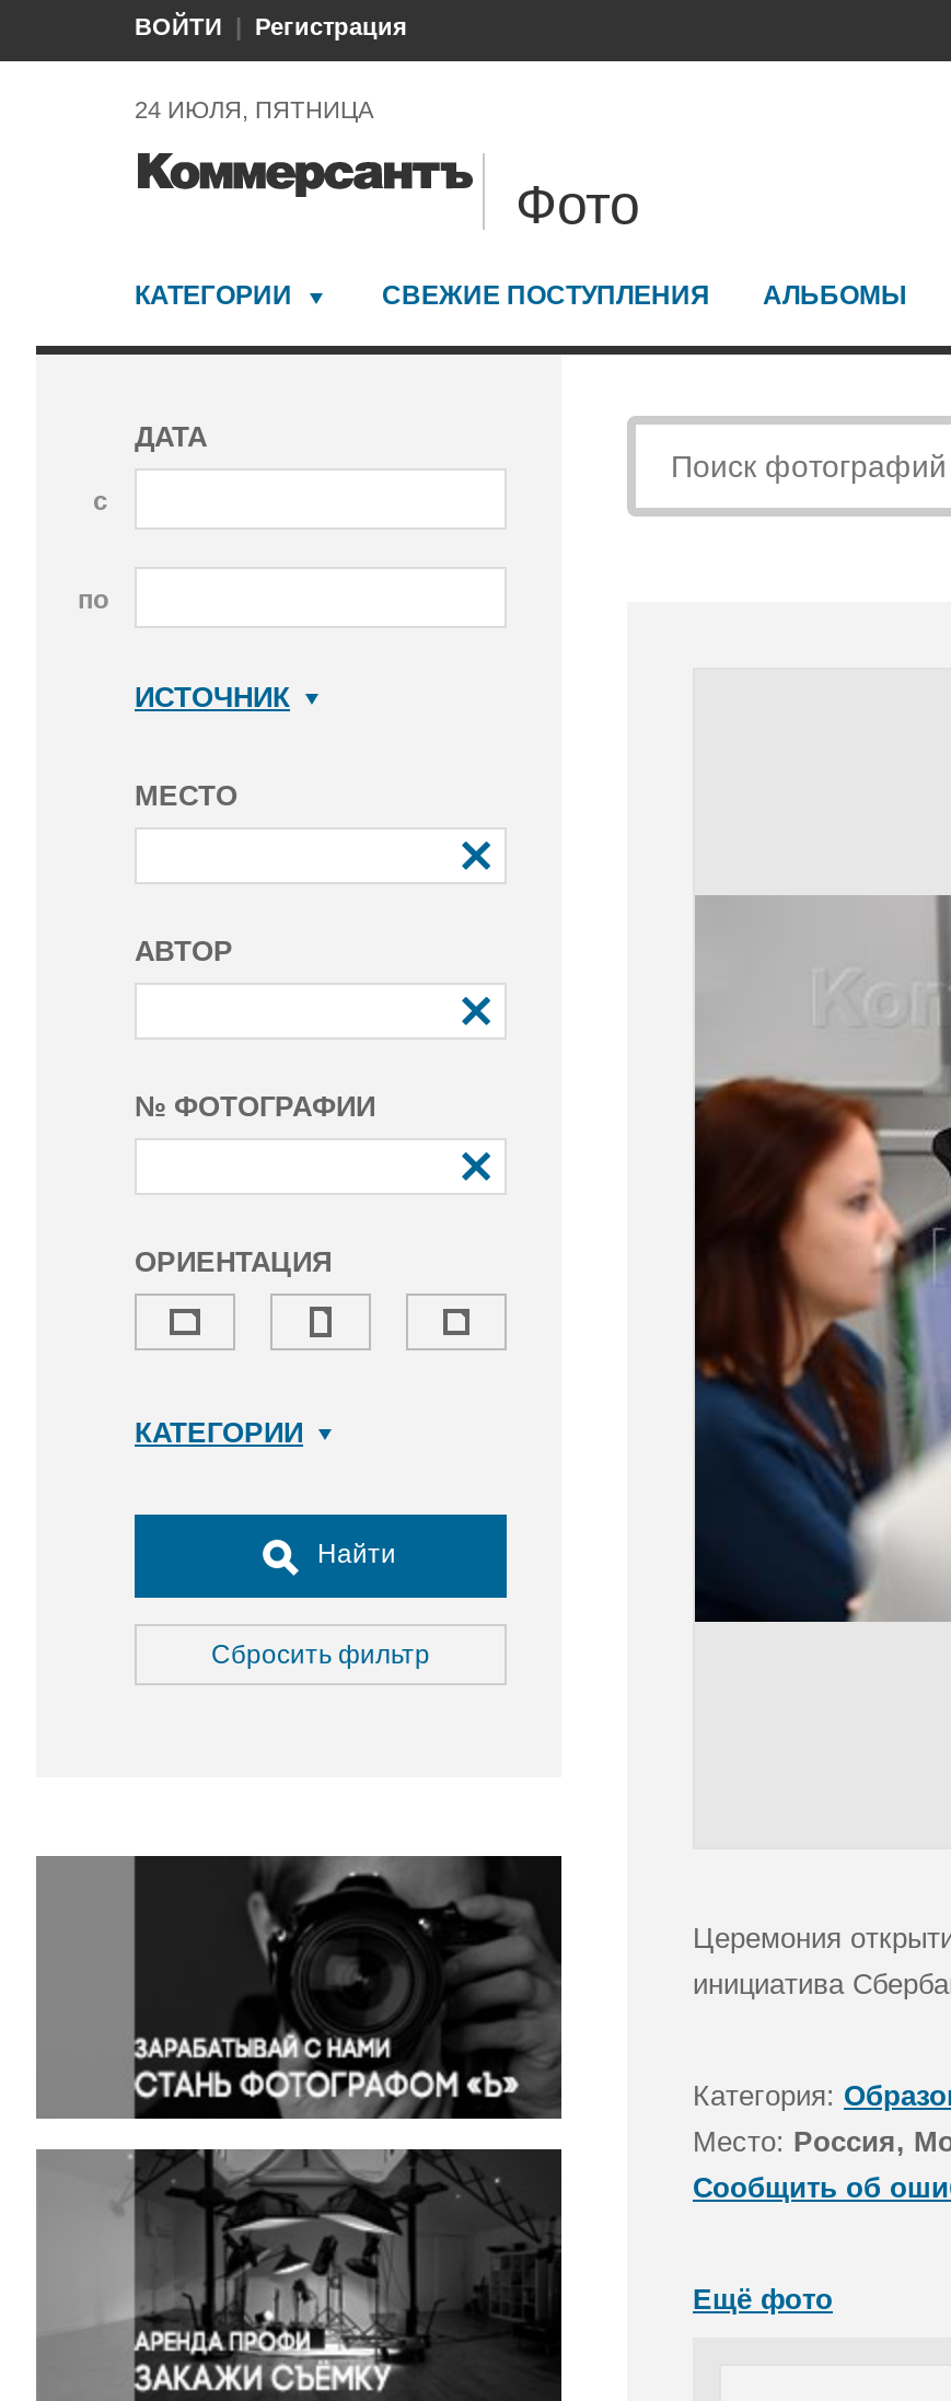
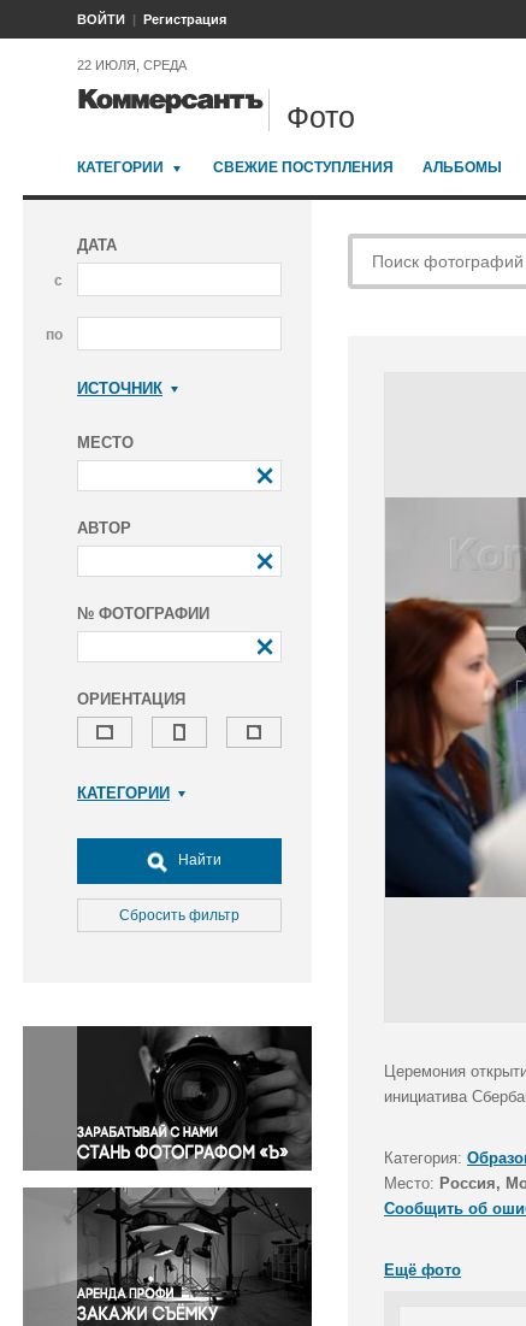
[135,96,373,123] 24 ИЮЛЯ, ПЯТНИЦА -> [77,58,187,72] 22 ИЮЛЯ, СРЕДА

